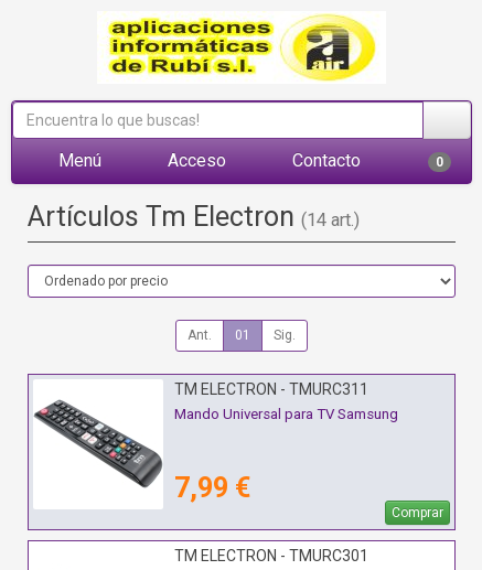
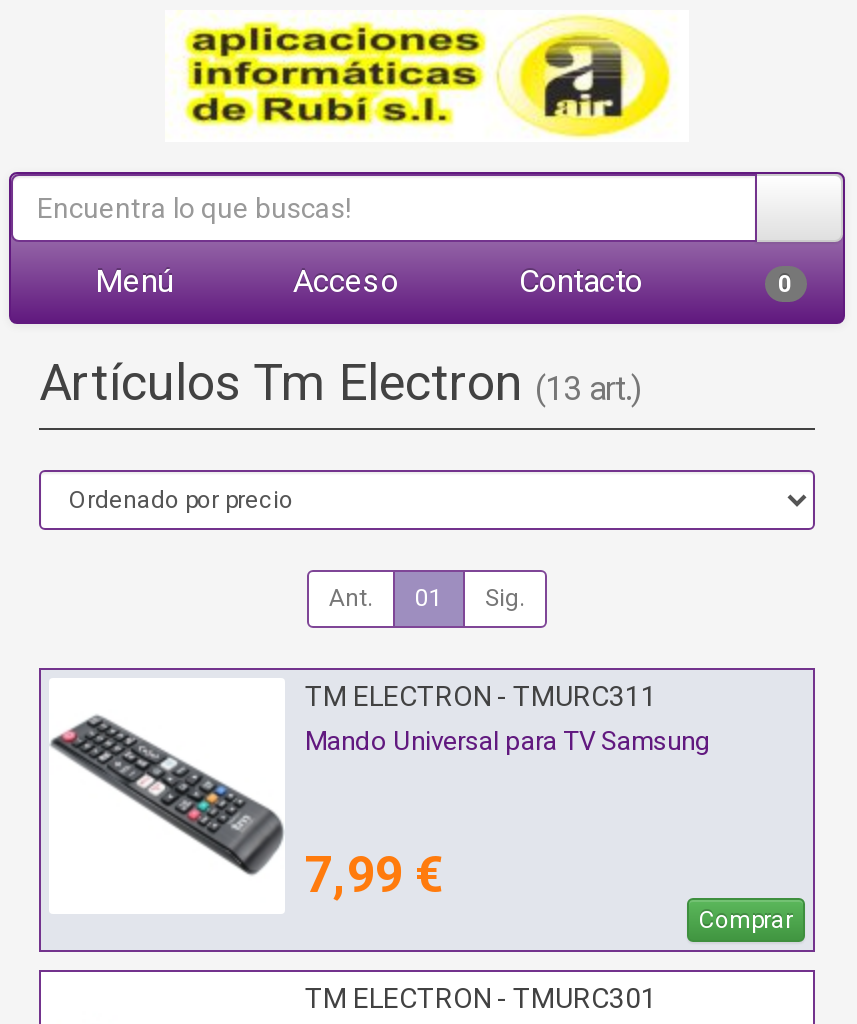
[28,201,360,233] Artículos Tm Electron (14 art.) -> [39,354,641,412] Artículos Tm Electron (13 art.)

